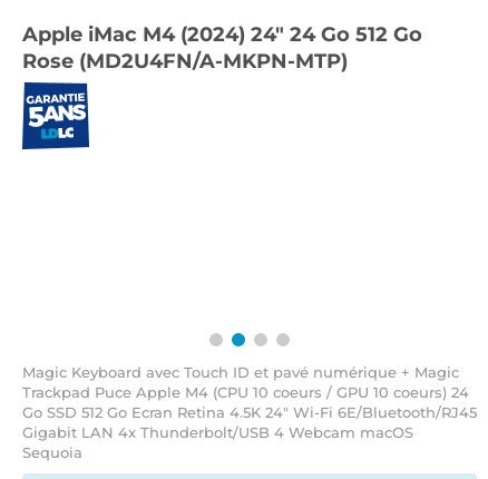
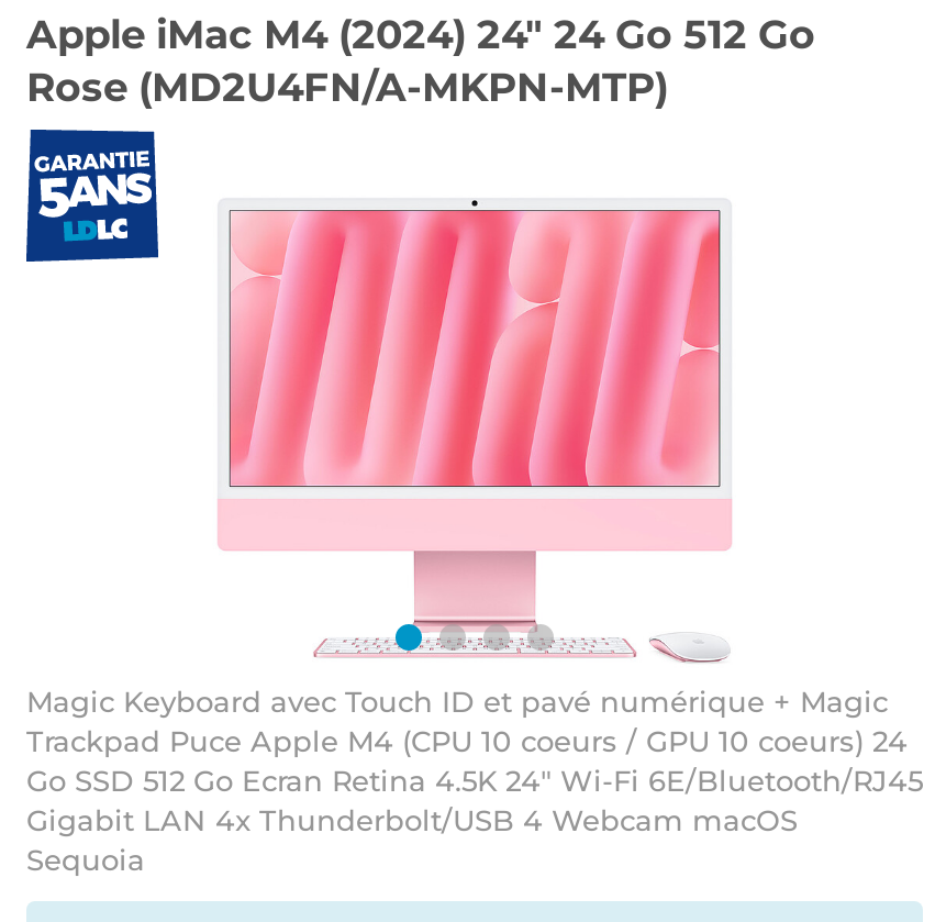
none -> [218,198,732,664] [image]

